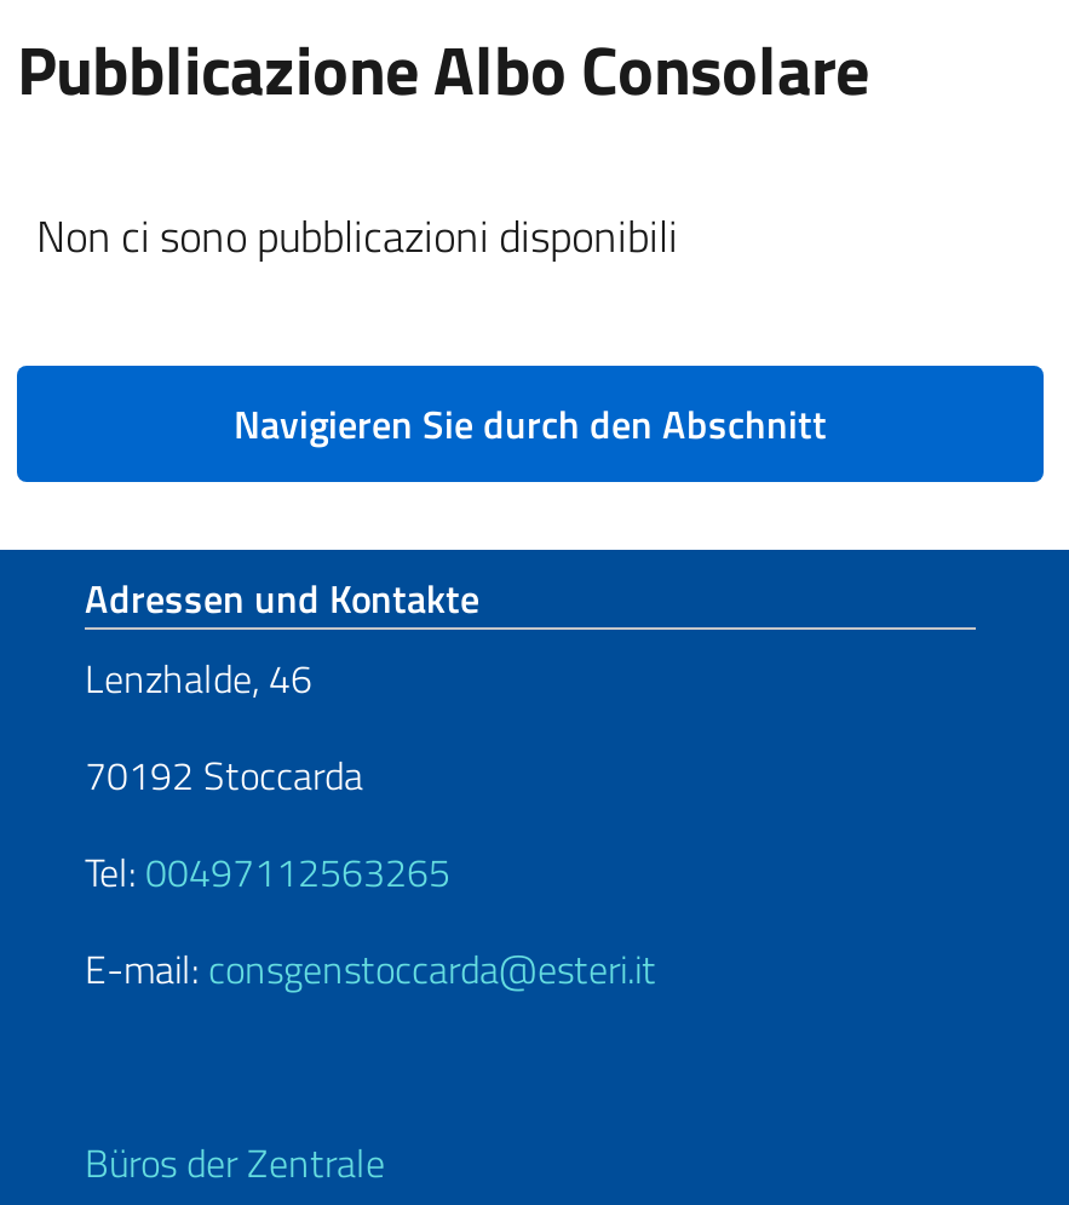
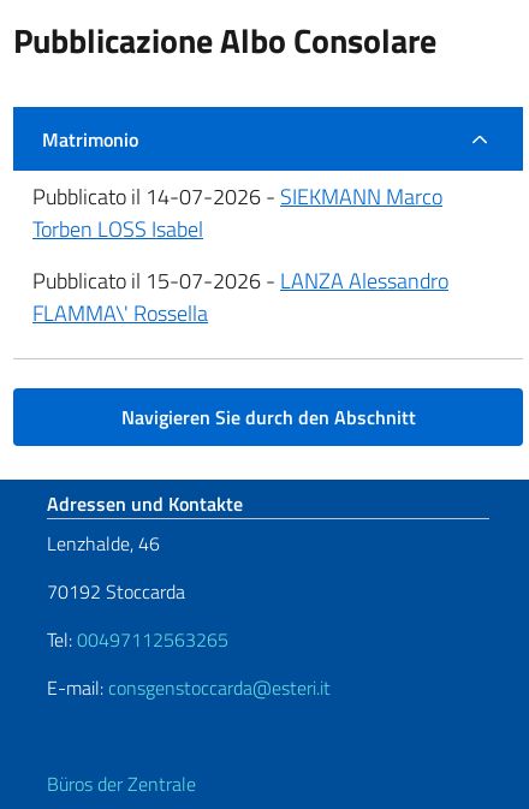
[36,203,678,269] Non ci sono pubblicazioni disponibili -> [32,125,448,329] Matrimonio | Pubblicato il 14-07-2026 - SIEKMANN Marco | Torben LOSS Isabel | Pubblicato il 15-07-2026 - LANZA Alessandro | FLAMMA\' Rossella

